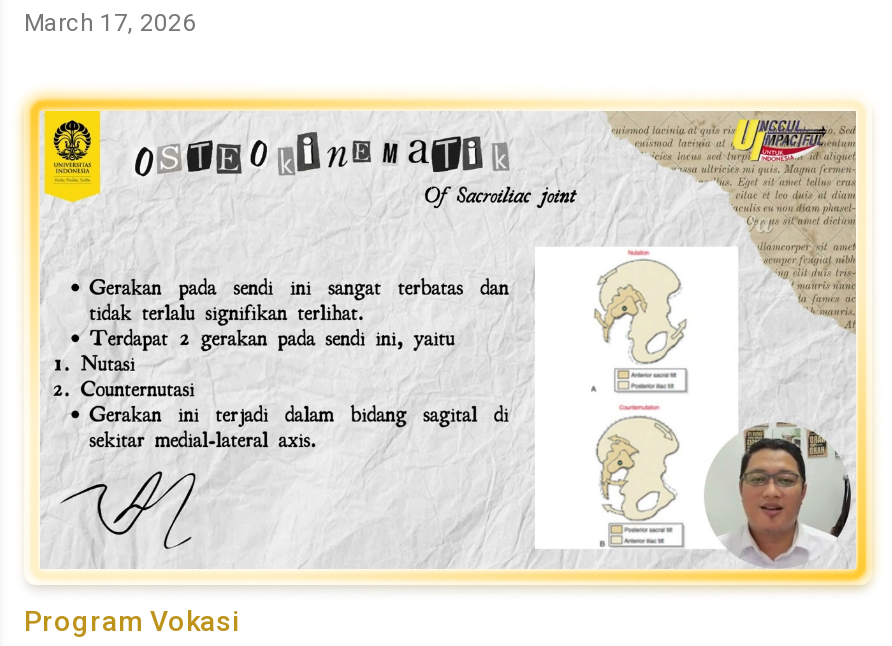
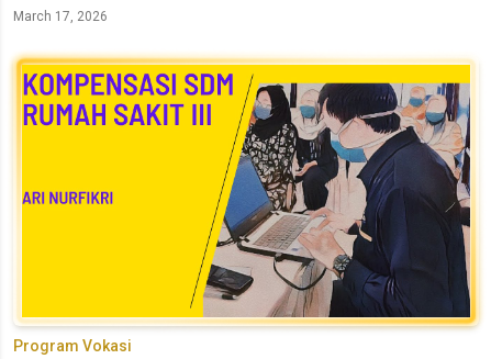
[38,108,858,572] [image] -> [21,64,471,318] [image]

